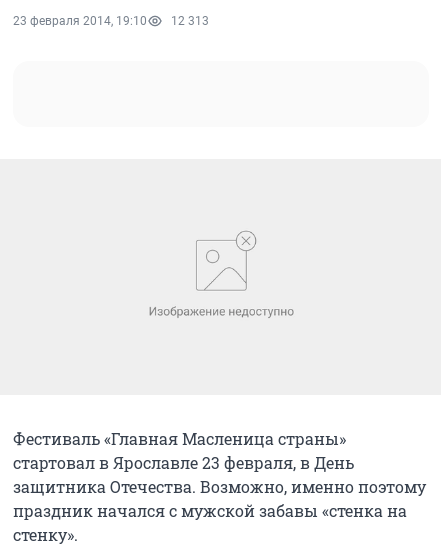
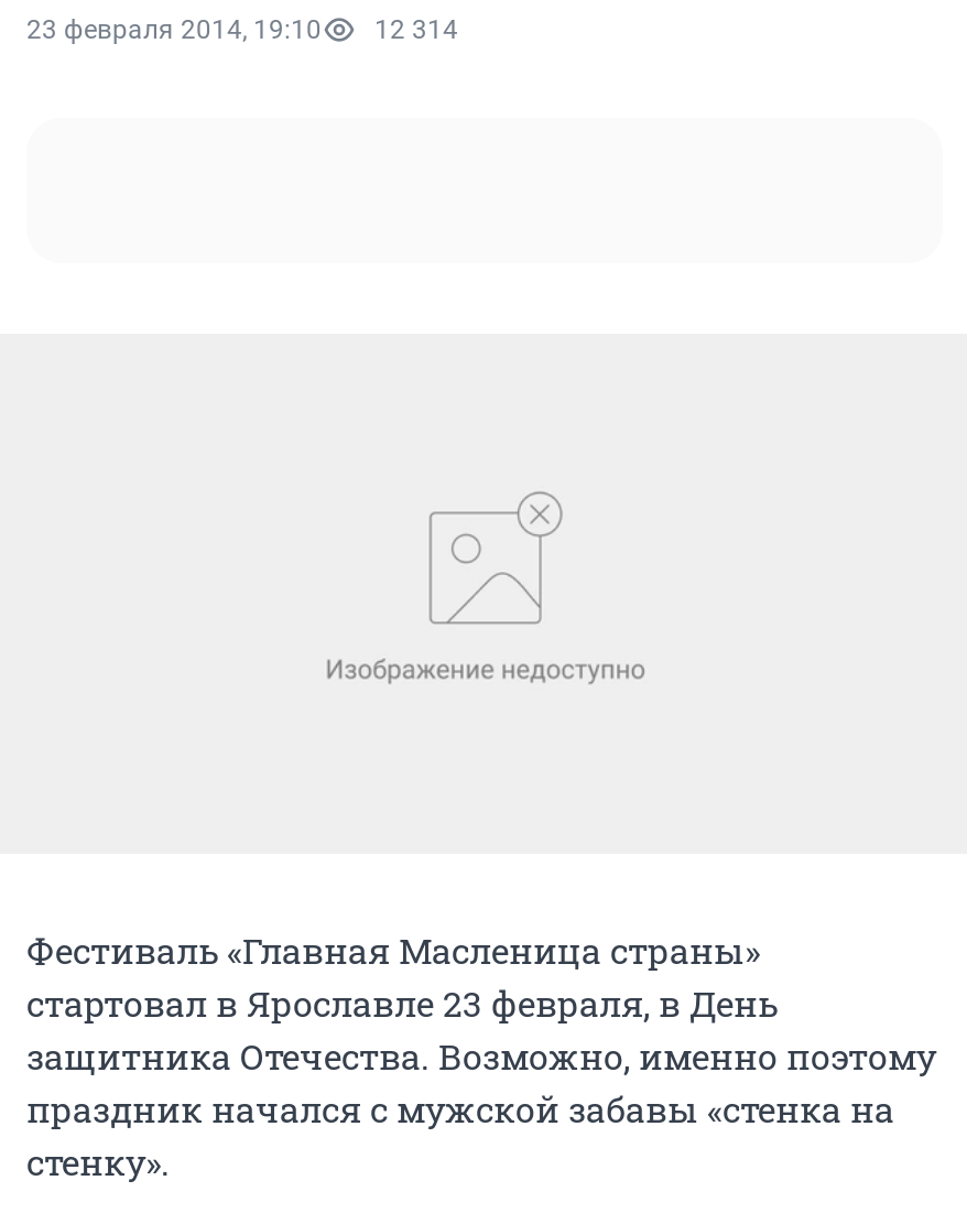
[13,14,209,28] 23 февраля 2014, 19:10 12 313 -> [26,15,458,45] 23 февраля 2014, 19:10 12 314

